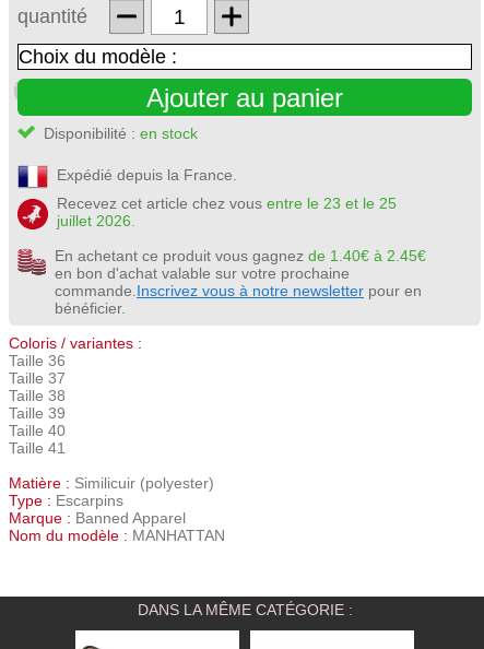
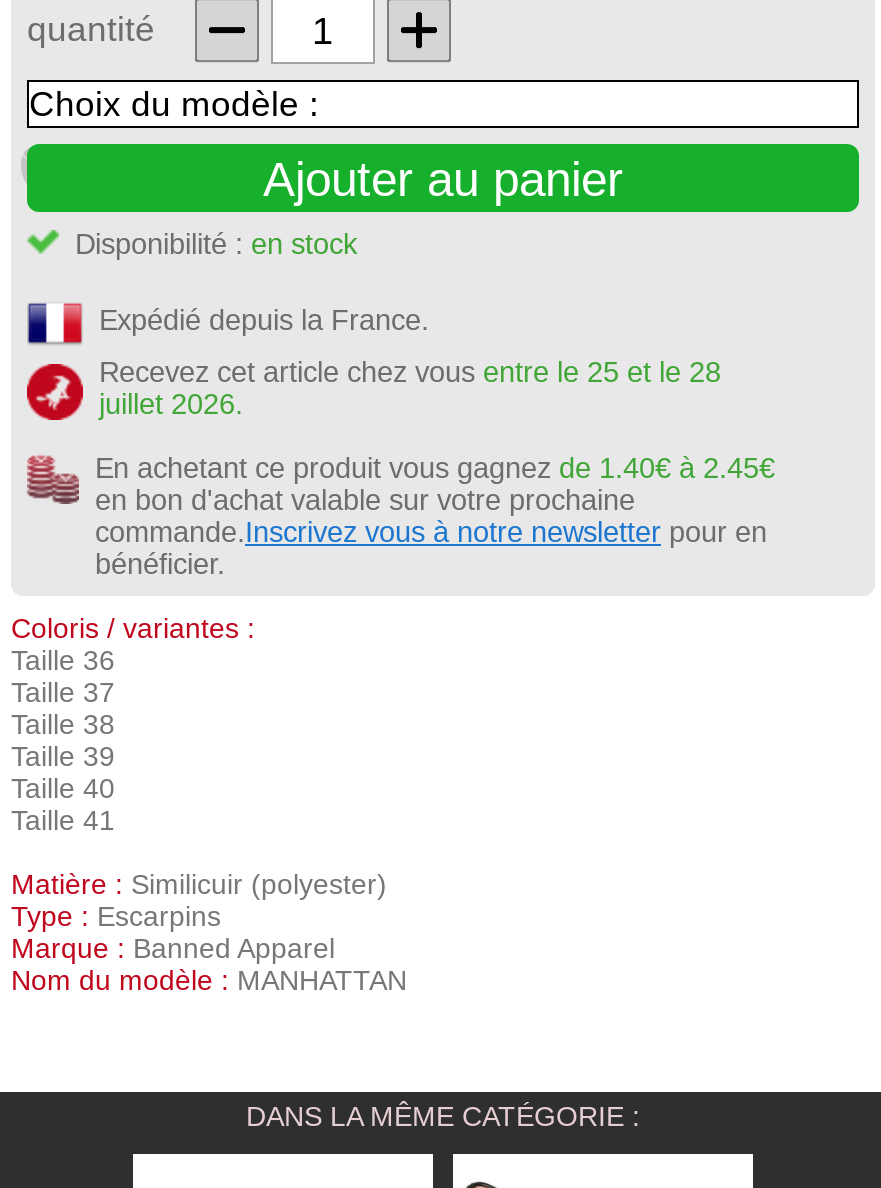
[57,195,397,212] Recevez cet article chez vous entre le 23 et le 25 -> [99,357,721,389] Recevez cet article chez vous entre le 25 et le 28

